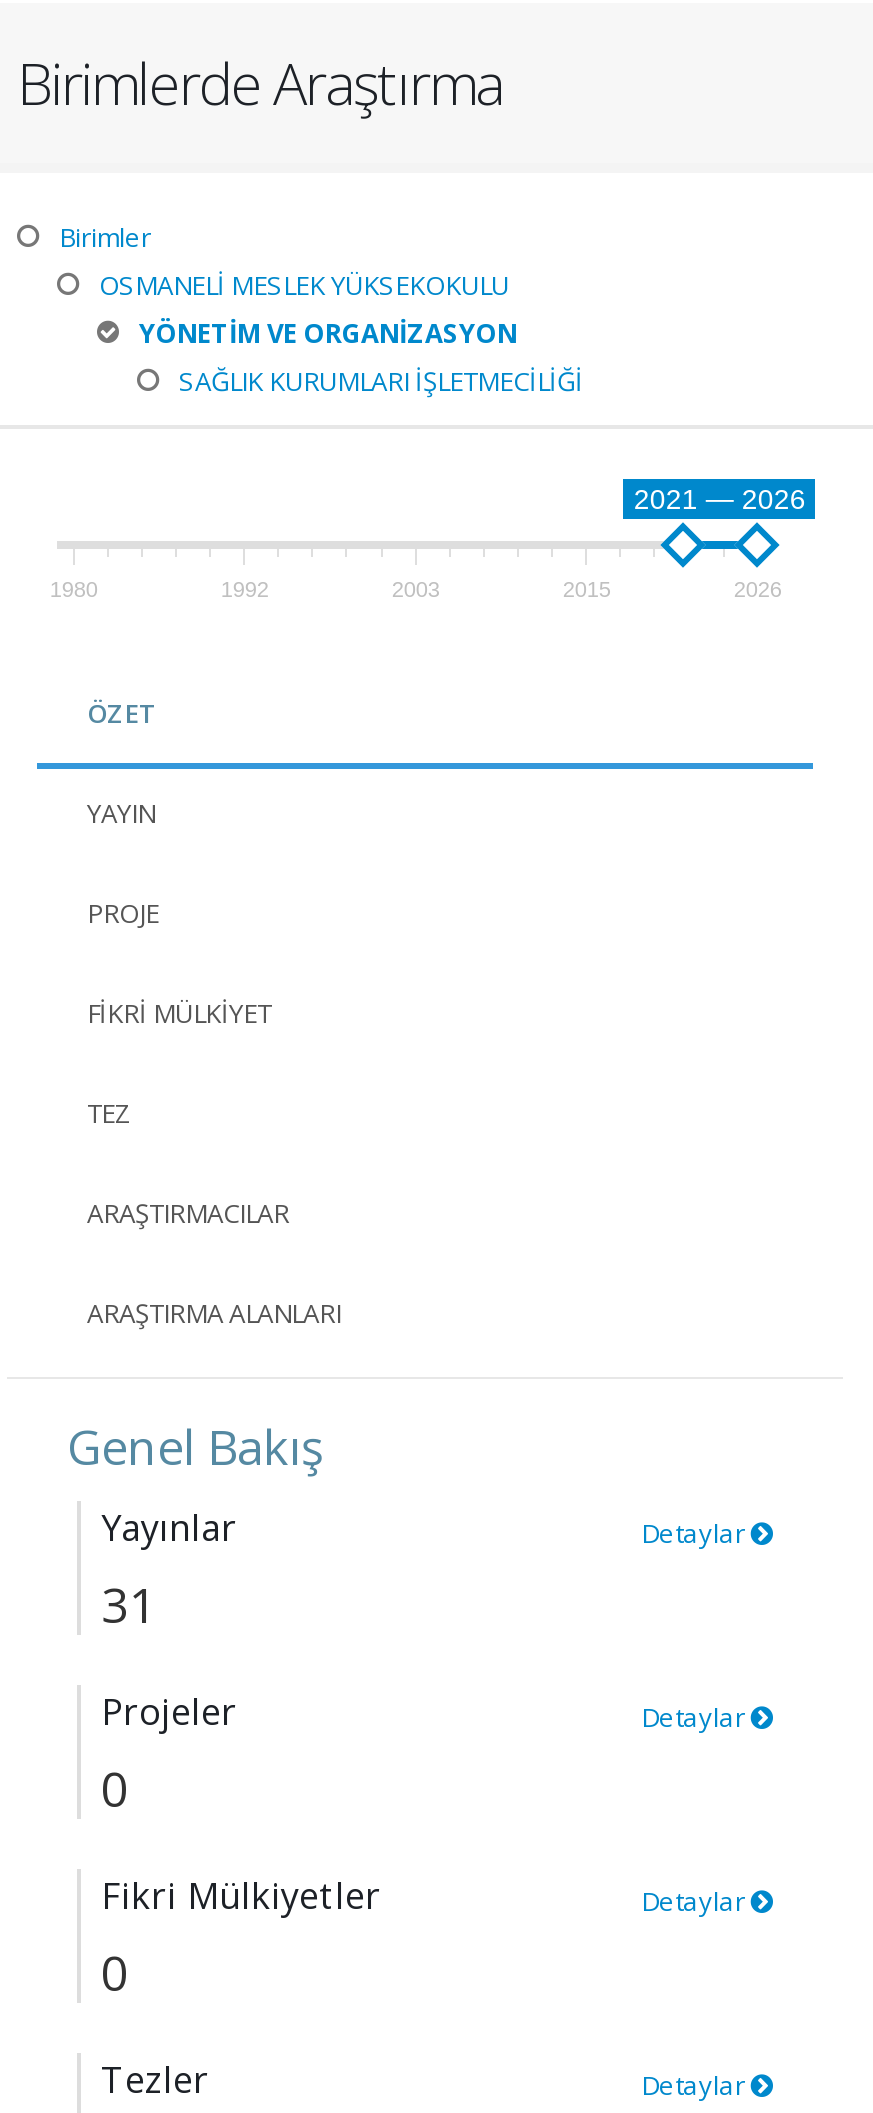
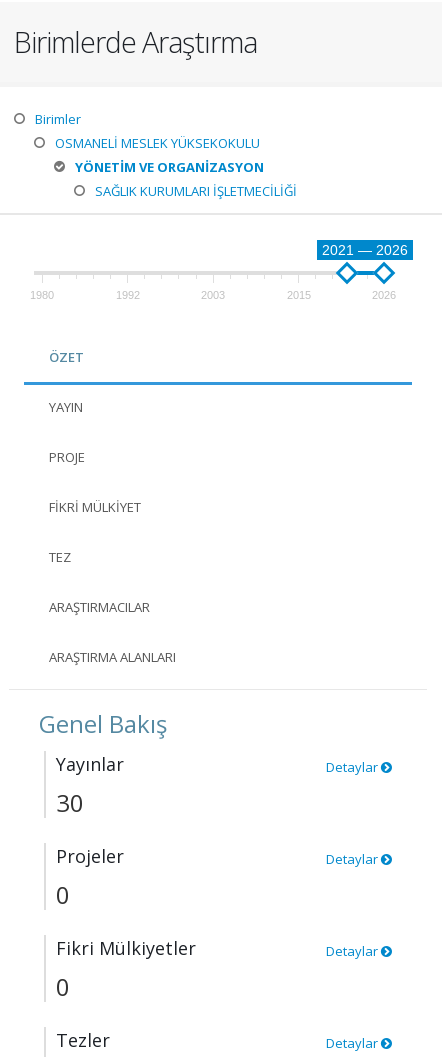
[101,1571,157,1637] 31 -> [56,786,84,819] 30

